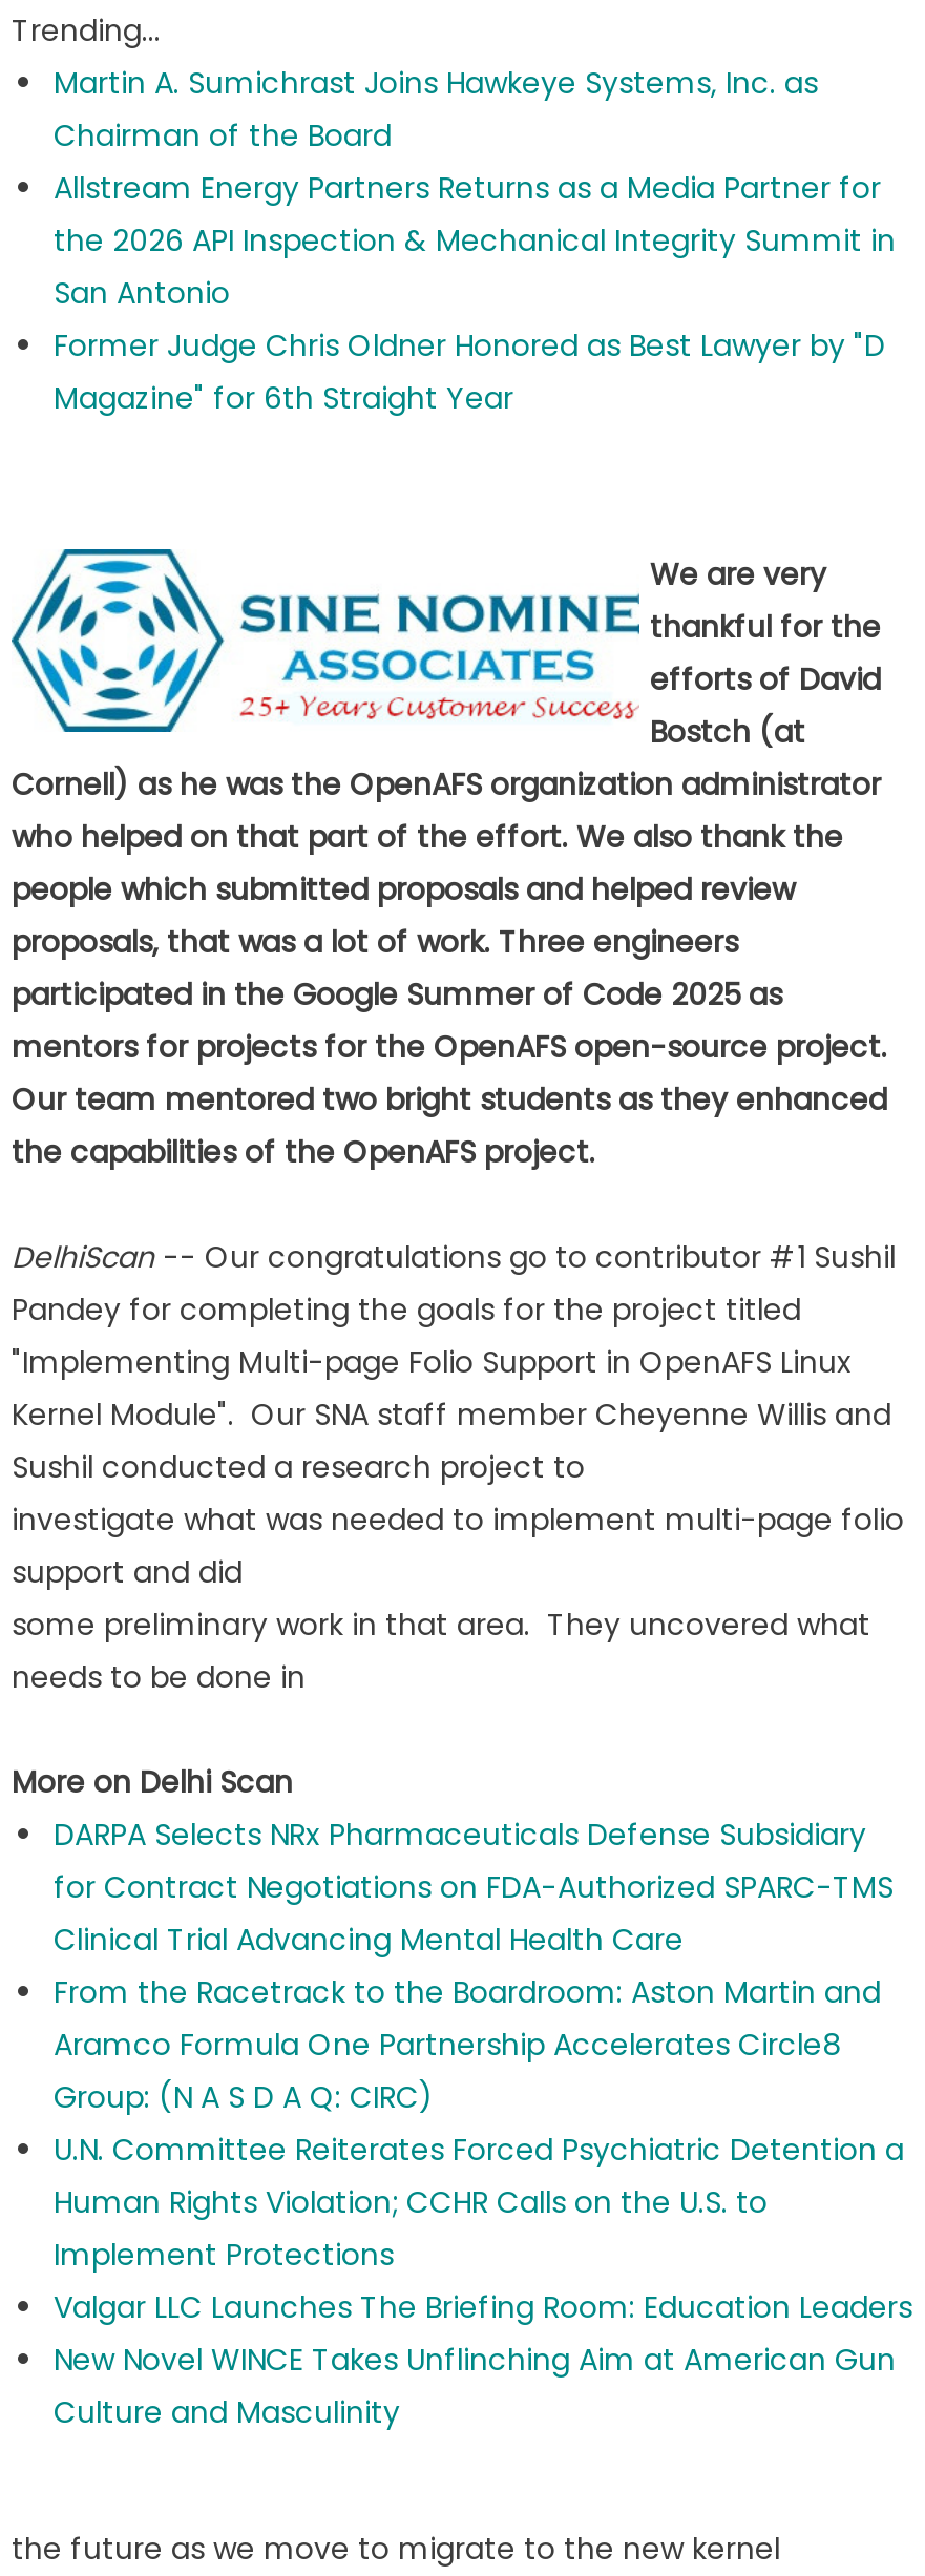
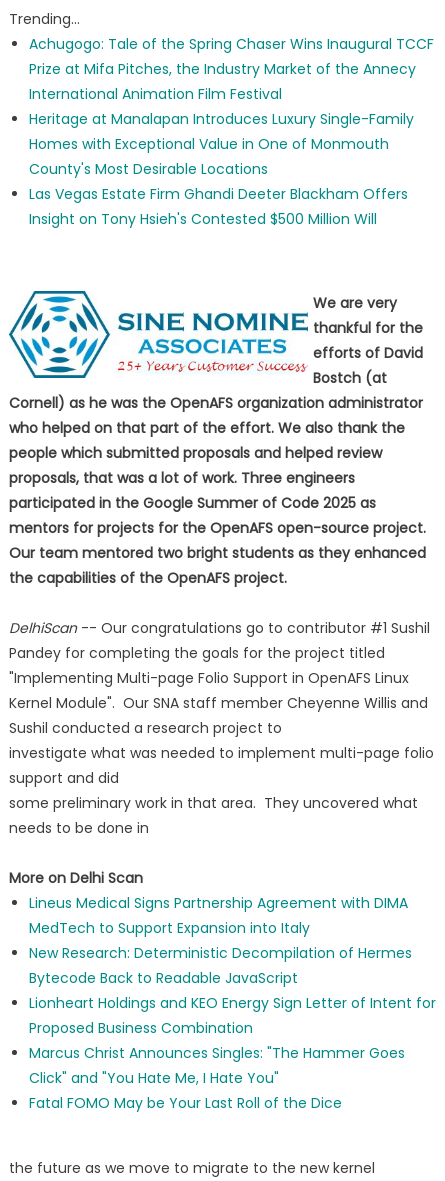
[54,62,896,419] Martin A. Sumichrast Joins Hawkeye Systems, Inc. as | Chairman of the Board | Allstream Energy Partners Returns as a Media Partner for | the 2026 API Inspection & Mechanical Integrity Summit in | San Antonio | Former Judge Chris Oldner Honored as Best Lawyer by "D | Magazine" for 6th Straight Year -> [29,34,434,229] Achugogo: Tale of the Spring Chaser Wins Inaugural TCCF | Prize at Mifa Pitches, the Industry Market of the Annecy | International Animation Film Festival | Heritage at Manalapan Introduces Luxury Single-Family | Homes with Exceptional Value in One of Monmouth | County's Most Desirable Locations | Las Vegas Estate Firm Ghandi Deeter Blackham Offers | Insight on Tony Hsieh's Contested $500 Million Will
moved [9,549,904,1803] -> [8,291,434,888]: [image] | We are very | thankful for the | ... | needs to be done in | More on Delhi Scan
[54,1814,912,2433] DARPA Selects NRx Pharmaceuticals Defense Subsidiary | for Contract Negotiations on FDA-Authorized SPARC-TMS | Clinical Trial Advancing Mental Health Care | From the Racetrack to the Boardroom: Aston Martin and | Aramco Formula One Partnership Accelerates Circle8 | Group: (N A S D A Q: CIRC) | U.N. Committee Reiterates Forced Psychiatric Detention a | Human Rights Violation; CCHR Calls on the U.S. to | Implement Protections | Valgar LLC Launches The Briefing Room: Education Leaders | New Novel WINCE Takes Unflinching Aim at American Gun | Culture and Masculinity -> [29,893,436,1113] Lineus Medical Signs Partnership Agreement with DIMA | MedTech to Support Expansion into Italy | New Research: Deterministic Decompilation of Hermes | Bytecode Back to Readable JavaScript | Lionheart Holdings and KEO Energy Sign Letter of Intent for | Proposed Business Combination | Marcus Christ Announces Singles: "The Hammer Goes | Click" and "You Hate Me, I Hate You" | Fatal FOMO May be Your Last Roll of the Dice

